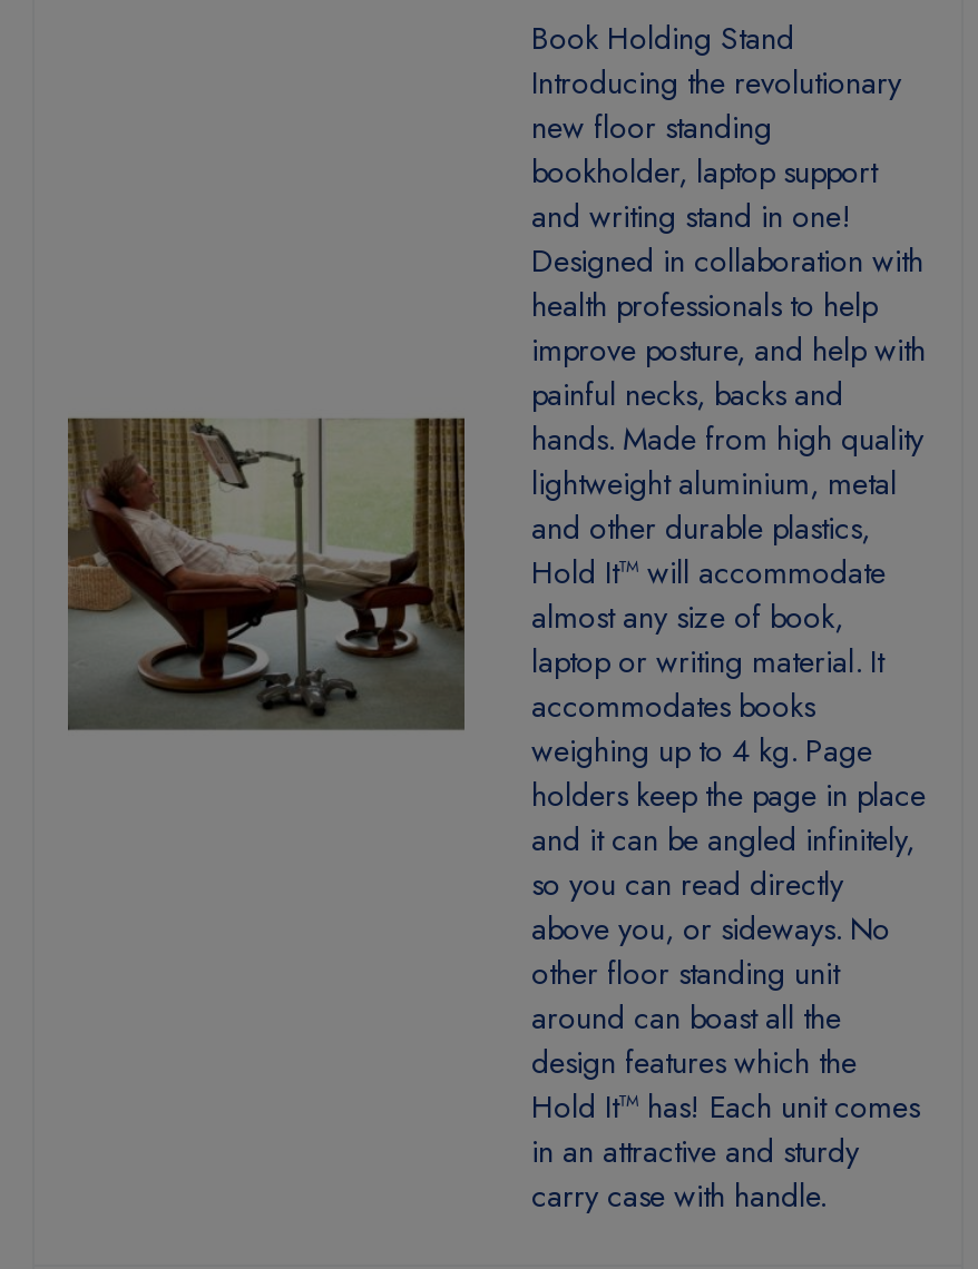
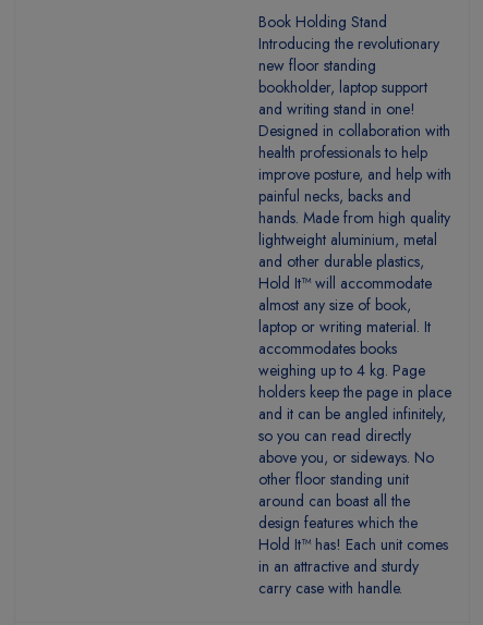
[66,416,467,732] [image] -> none

